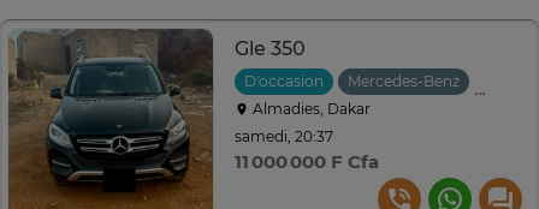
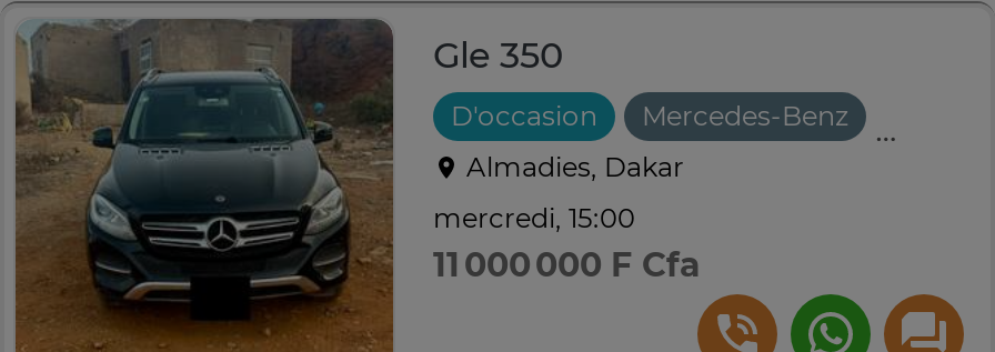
[235,127,333,145] samedi, 20:37 -> [433,201,635,234] mercredi, 15:00

